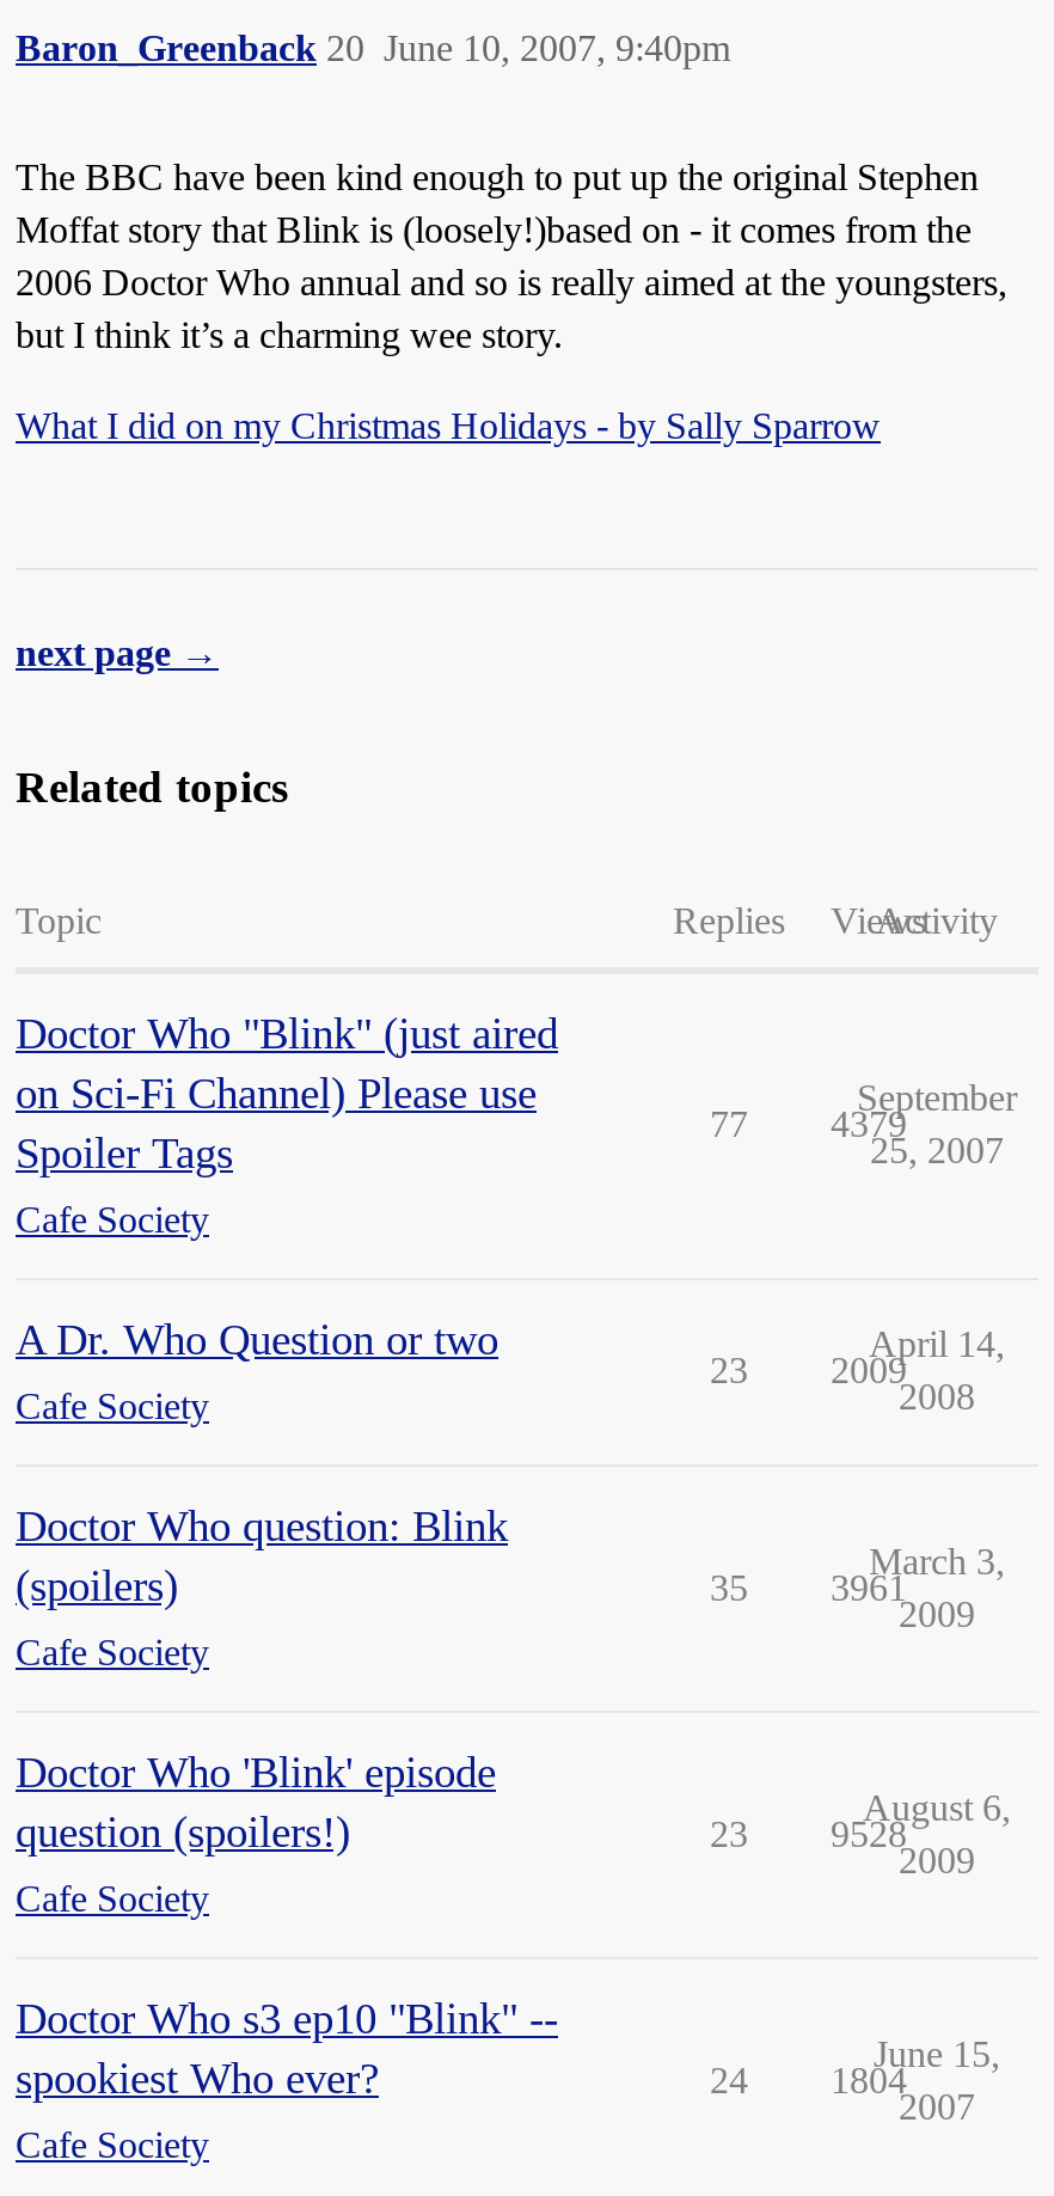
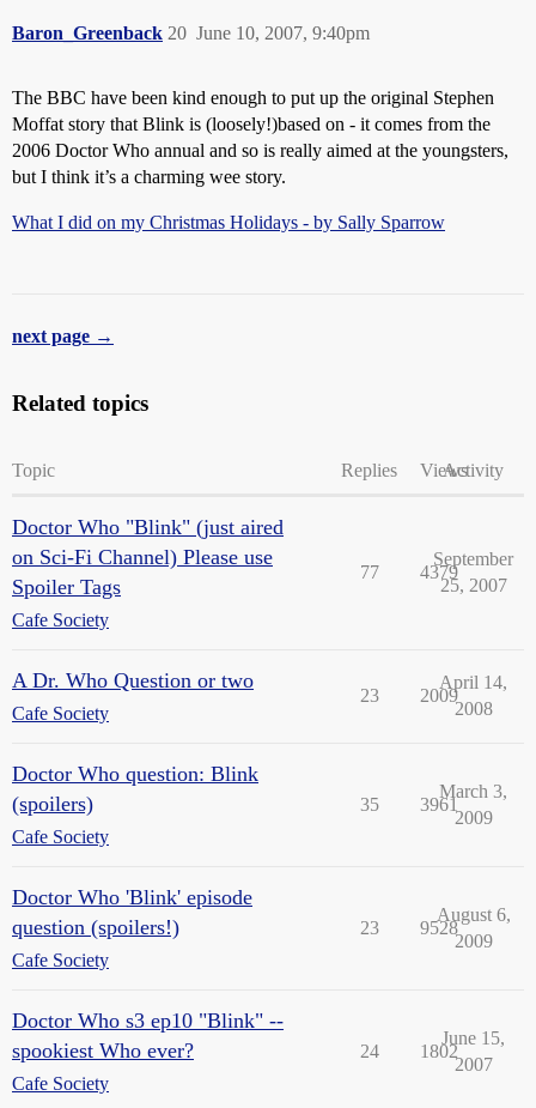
[831,2059,907,2100] 1804 -> [420,1041,458,1061] 1802

